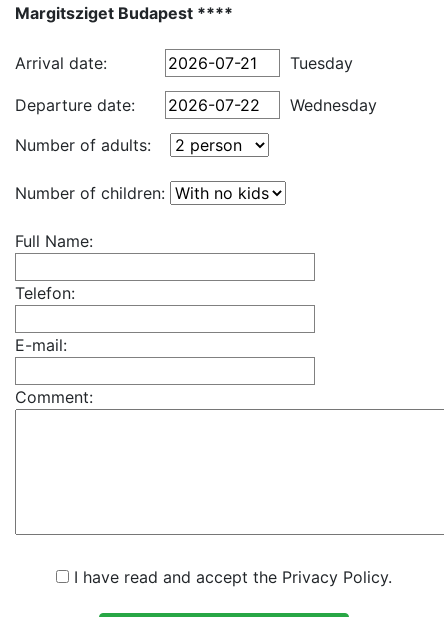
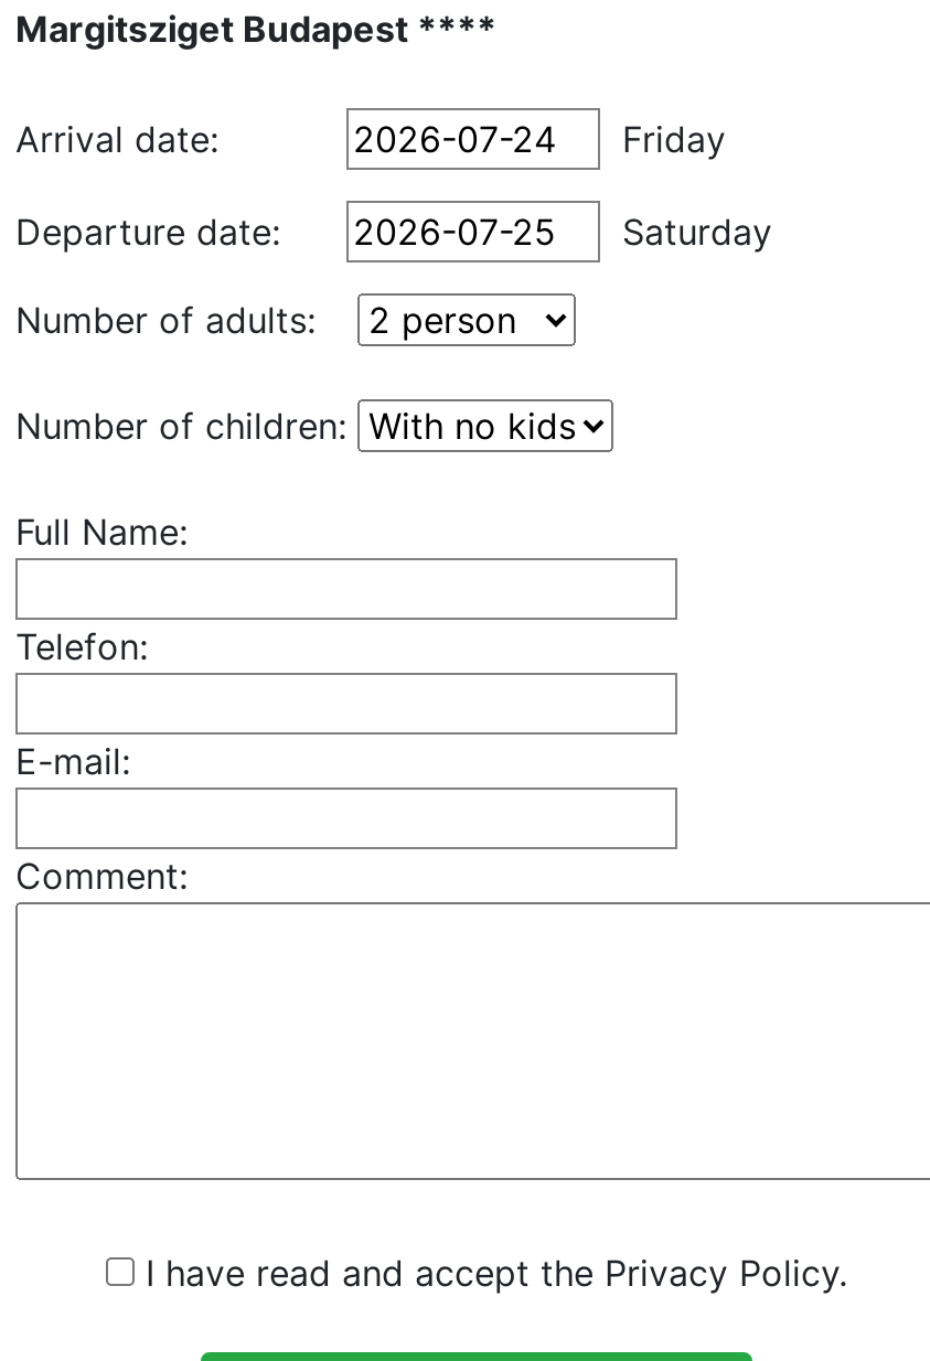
[290,53,353,73] Tuesday -> [622,117,726,161] Friday
[290,95,377,115] Wednesday -> [622,210,772,254] Saturday

